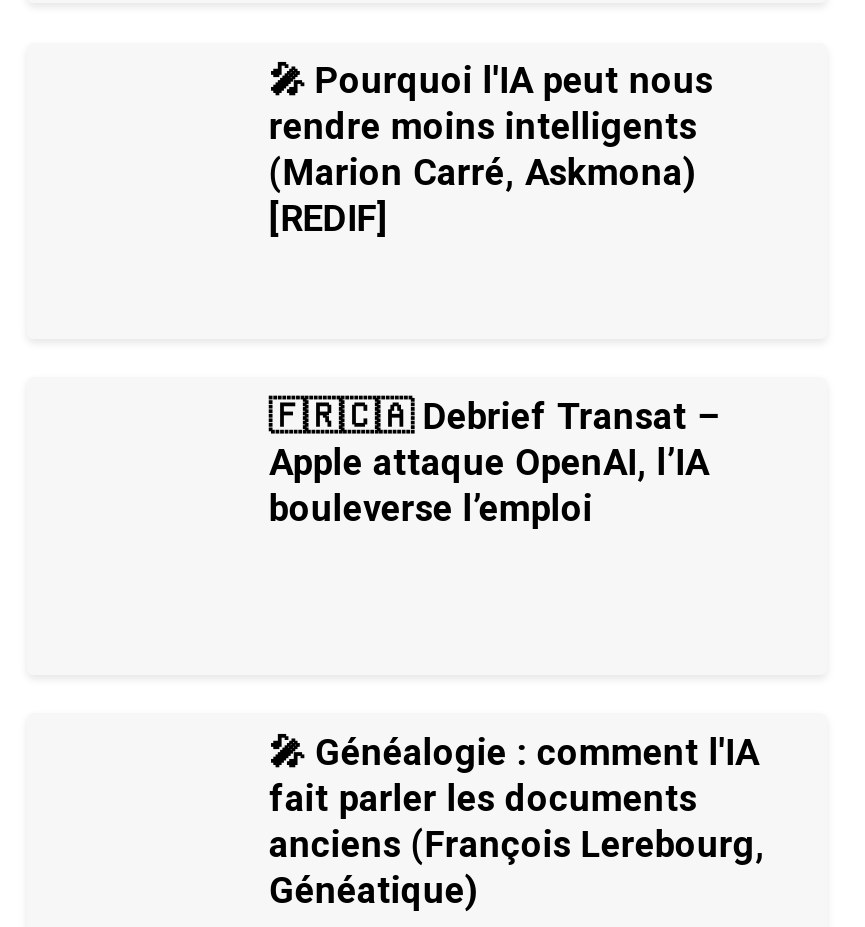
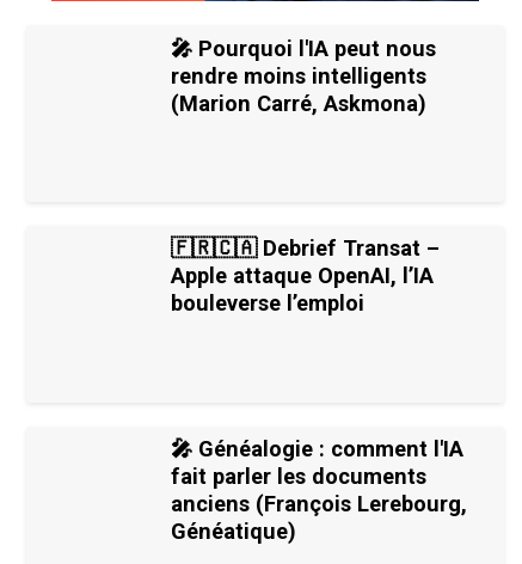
[269,197,389,239] [REDIF] -> none

